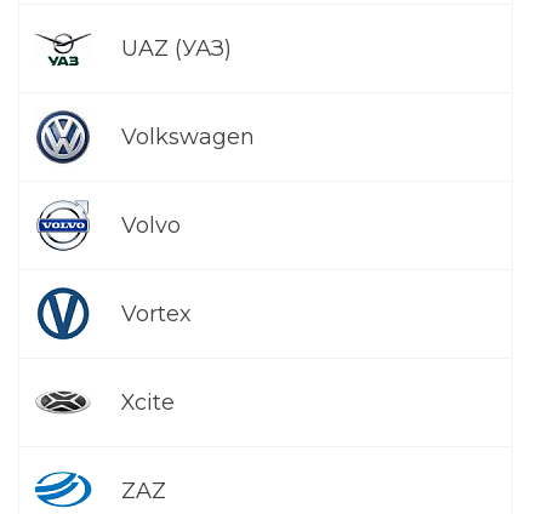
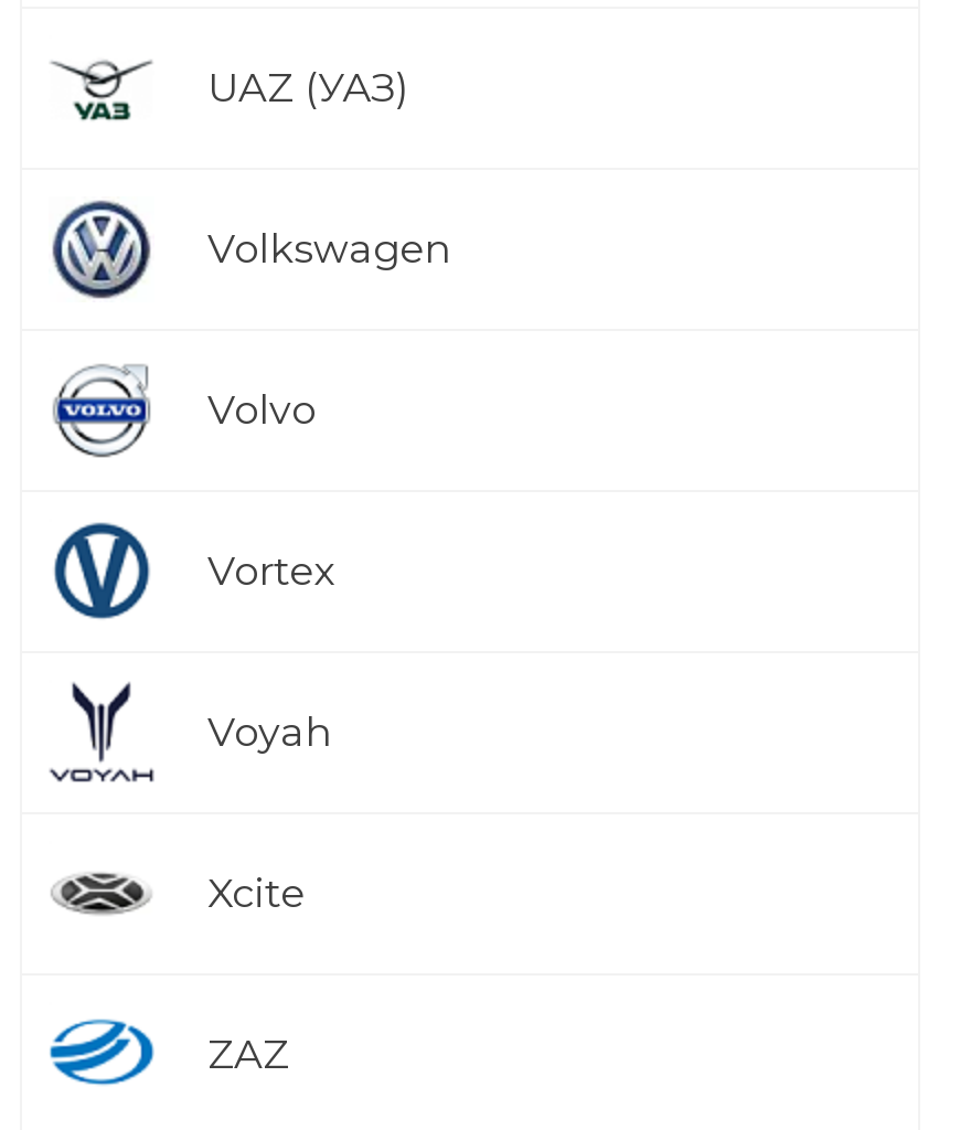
none -> [49,682,331,783] [image] | Voyah

